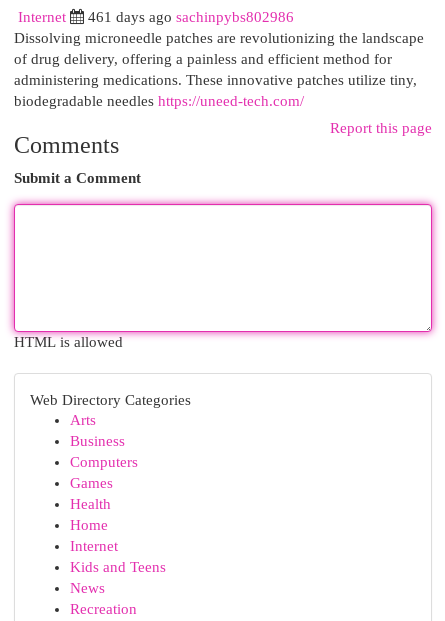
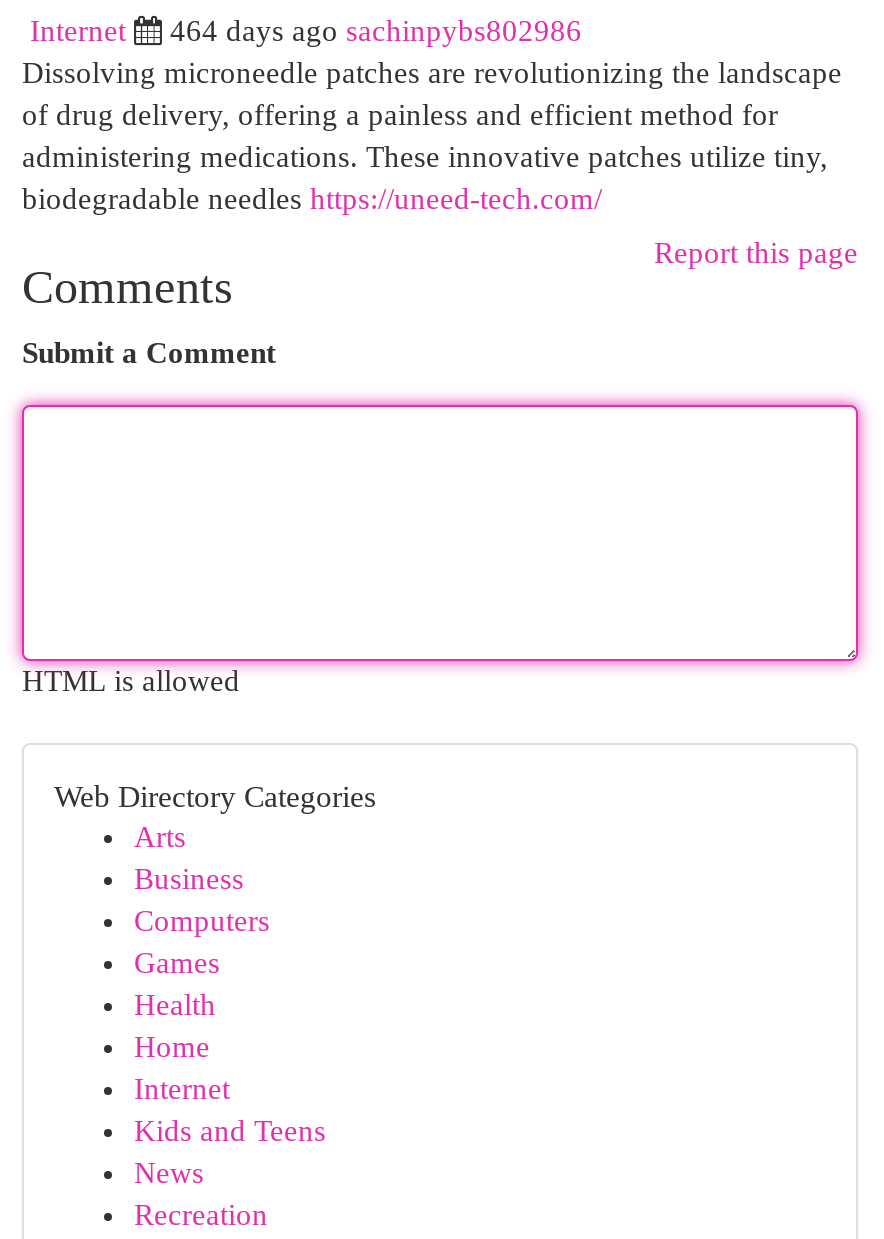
[88,9,294,25] 461 days ago sachinpybs802986 -> [170,15,582,47] 464 days ago sachinpybs802986

